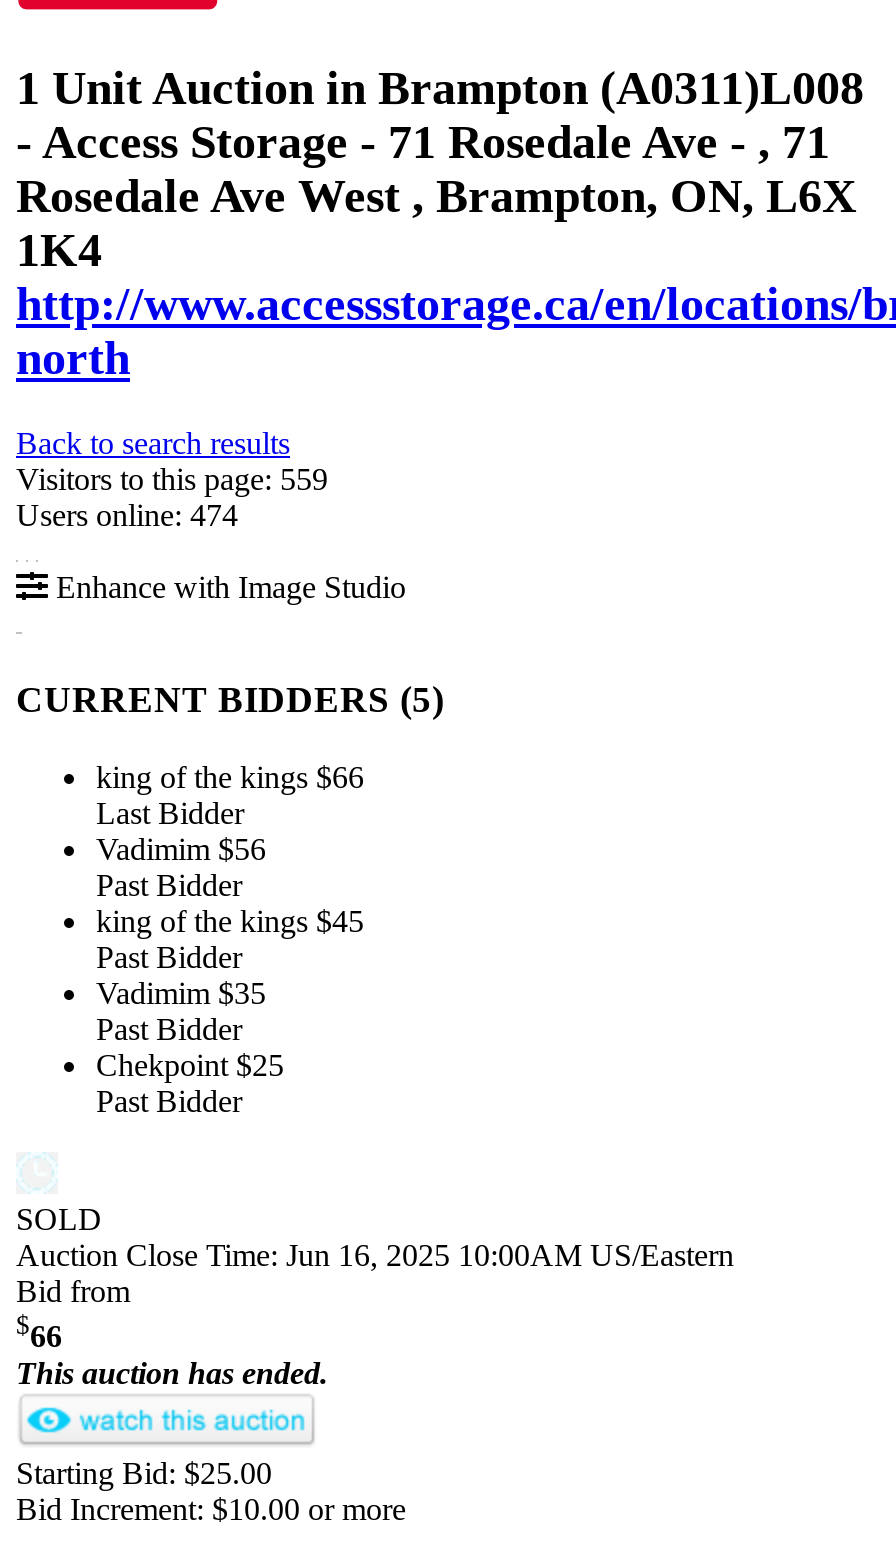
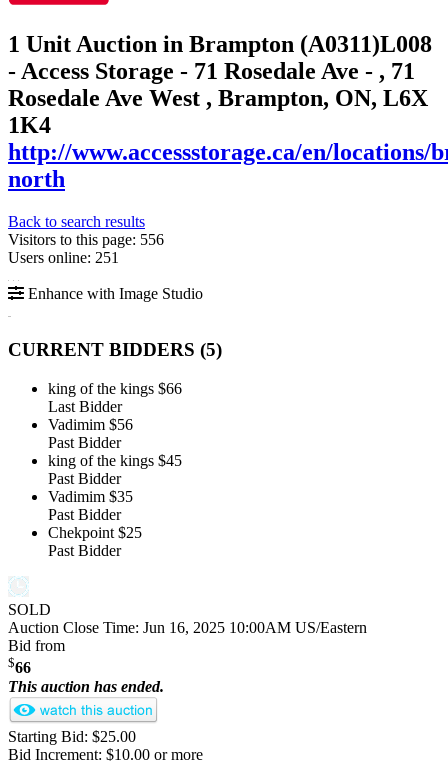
[16,462,328,496] Visitors to this page: 559 -> [8,231,164,248] Visitors to this page: 556
[16,498,238,532] Users online: 474 -> [8,249,119,266] Users online: 251

